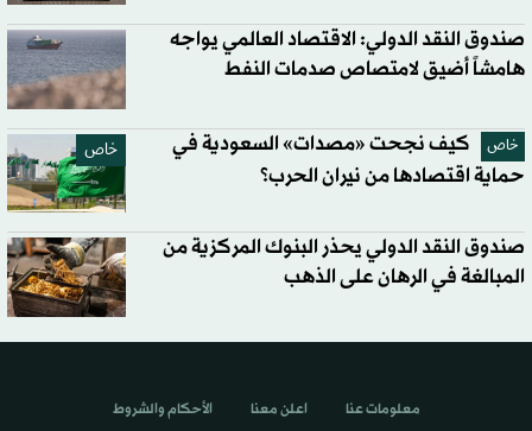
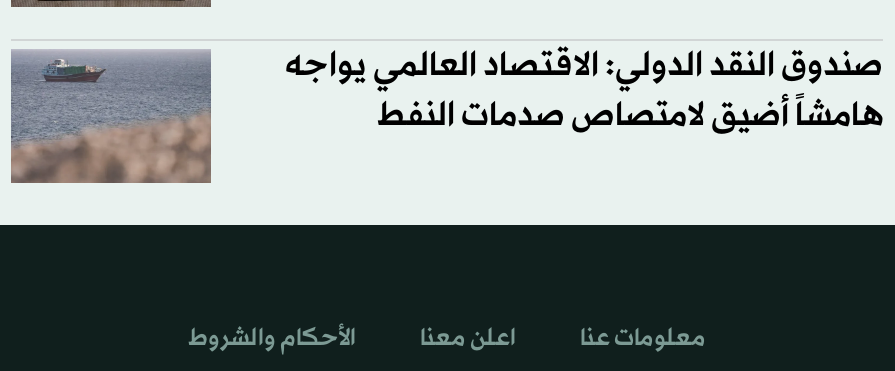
[7,130,525,291] [image] | خاص | خاص | كيف نجحت «مصدات» السعودية في | حماية اقتصادها من نيران الحرب؟ | صندوق النقد الدولي يحذر البنوك المركزية من | المبالغة في الرهان على الذهب -> none
[6,236,127,318] [image] -> none

